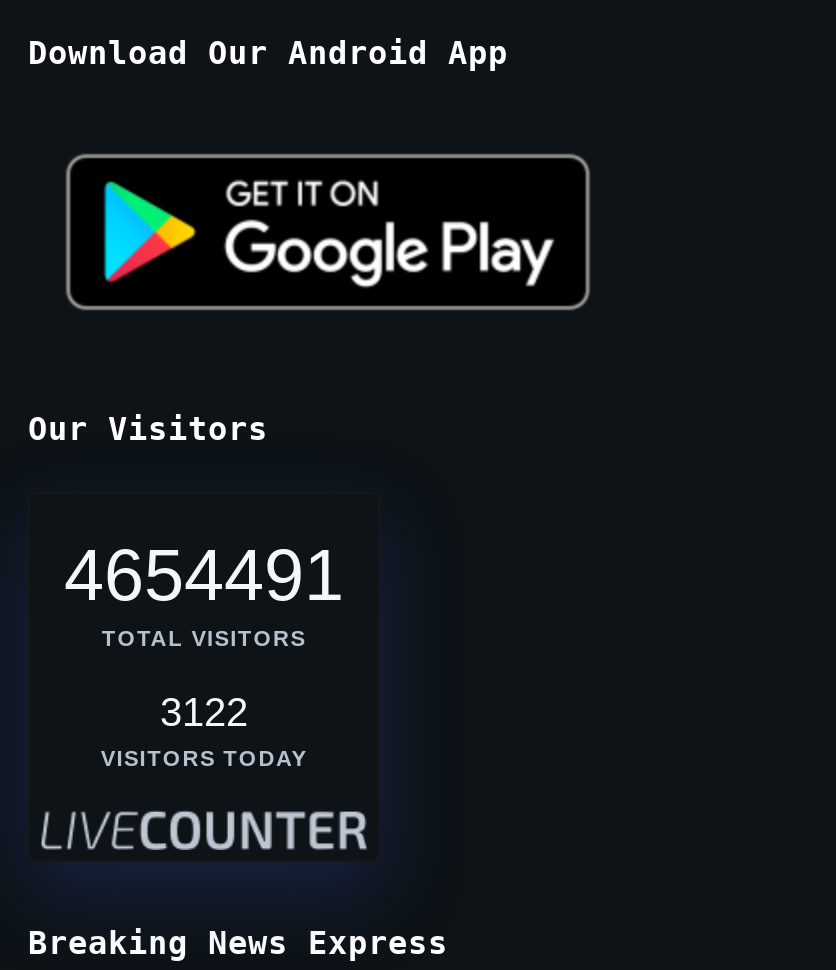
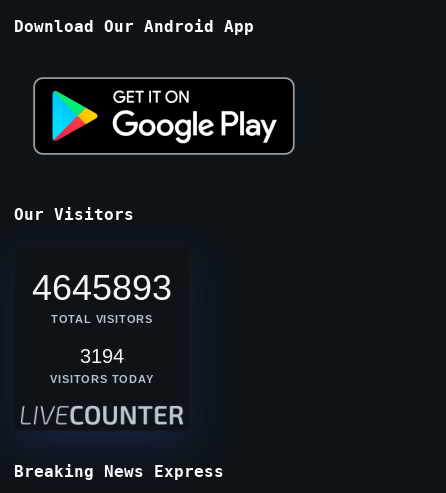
[64,533,344,615] 4654491 -> [32,266,172,307] 4645893
[160,689,248,733] 3122 -> [80,344,124,366] 3194

